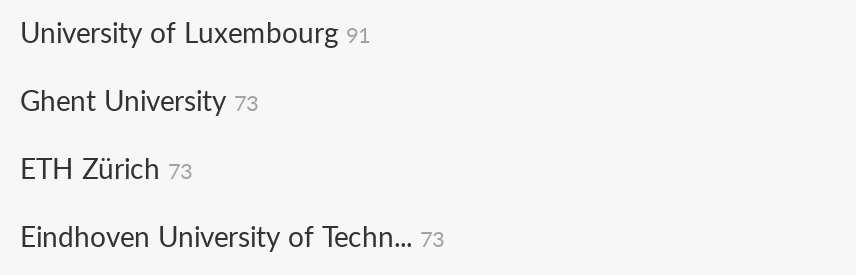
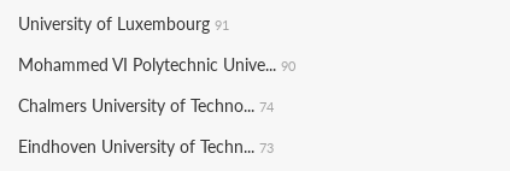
[20,79,258,119] Ghent University 73 -> [18,52,295,76] Mohammed VI Polytechnic Unive... 90
[20,147,192,187] ETH Zürich 73 -> [18,93,274,117] Chalmers University of Techno... 74

